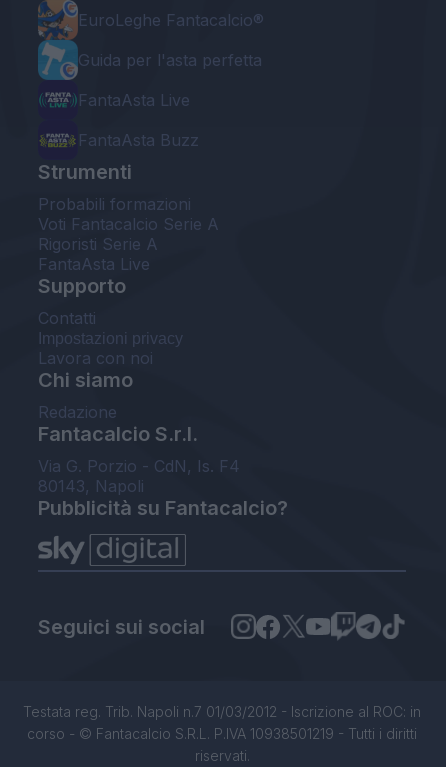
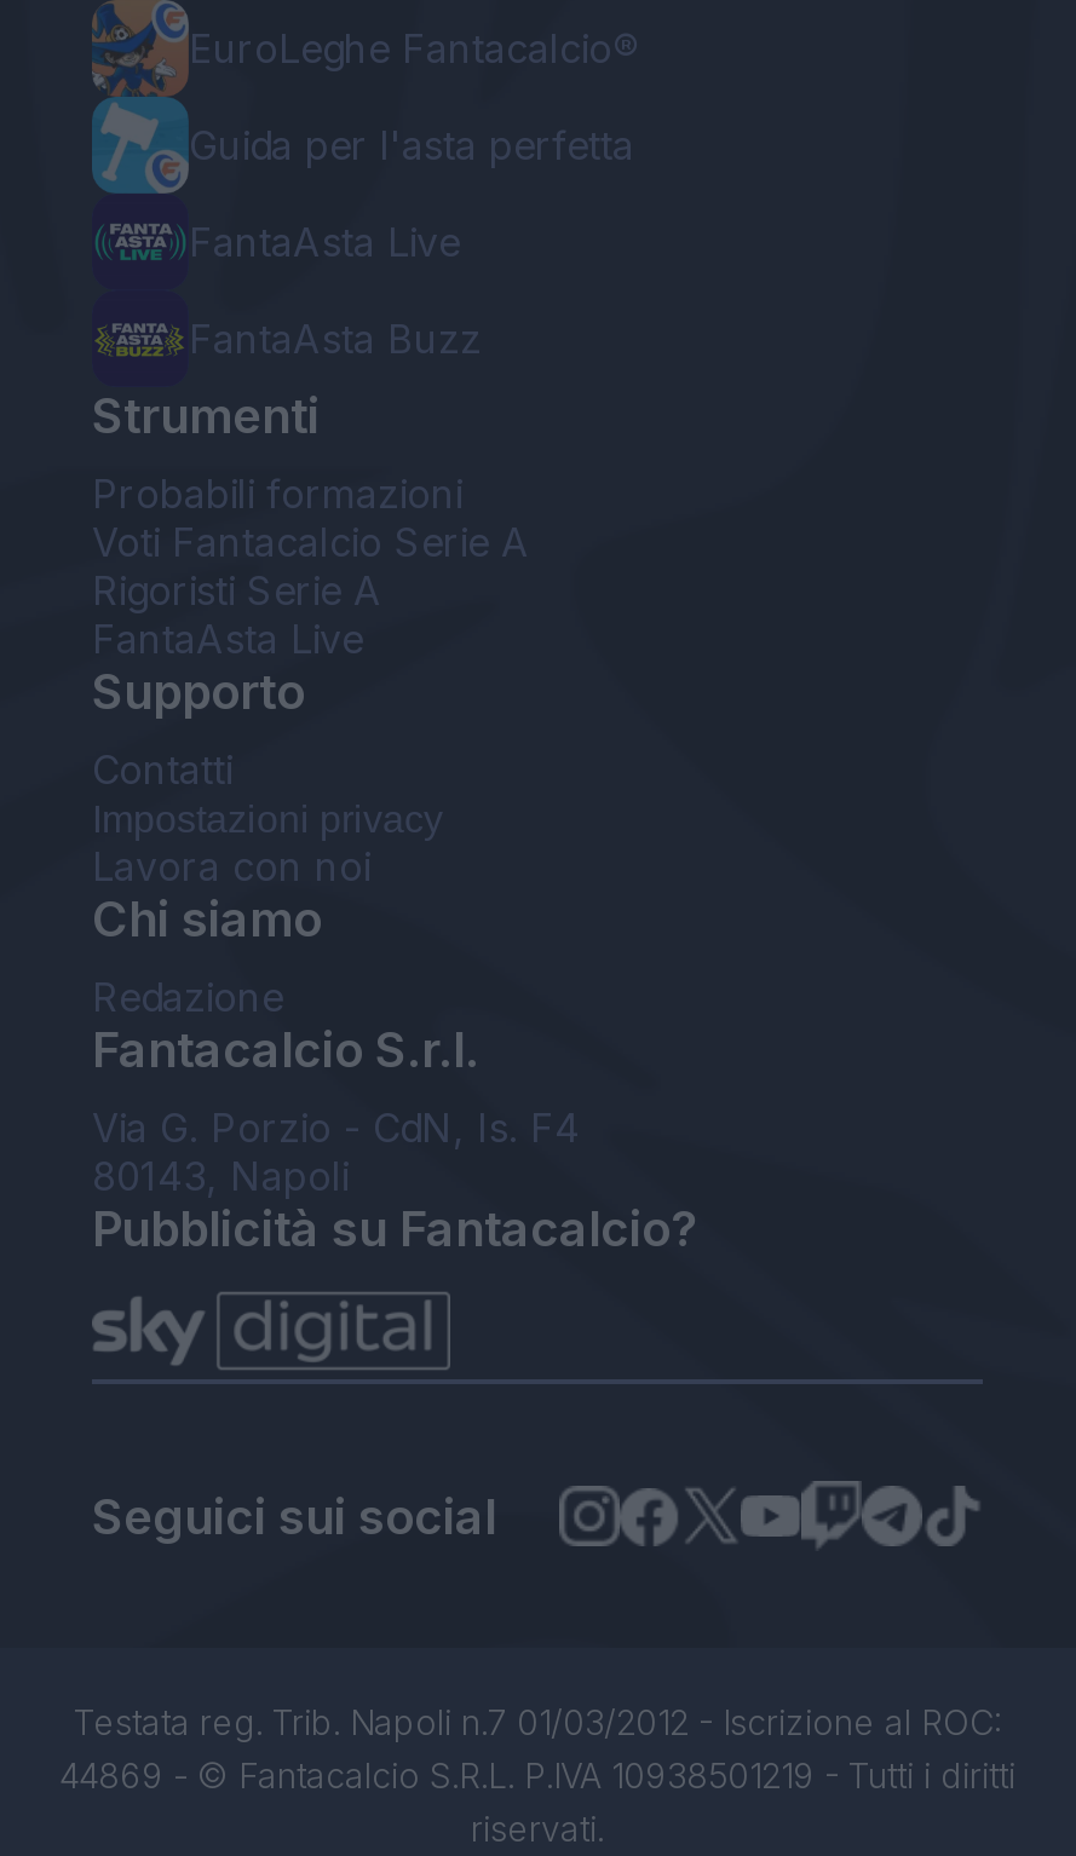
[23,703,421,742] Testata reg. Trib. Napoli n.7 01/03/2012 - Iscrizione al ROC: in | corso - © Fantacalcio S.R.L. P.IVA 10938501219 - Tutti i diritti -> [59,1701,1015,1795] Testata reg. Trib. Napoli n.7 01/03/2012 - Iscrizione al ROC: | 44869 - © Fantacalcio S.R.L. P.IVA 10938501219 - Tutti i diritti

